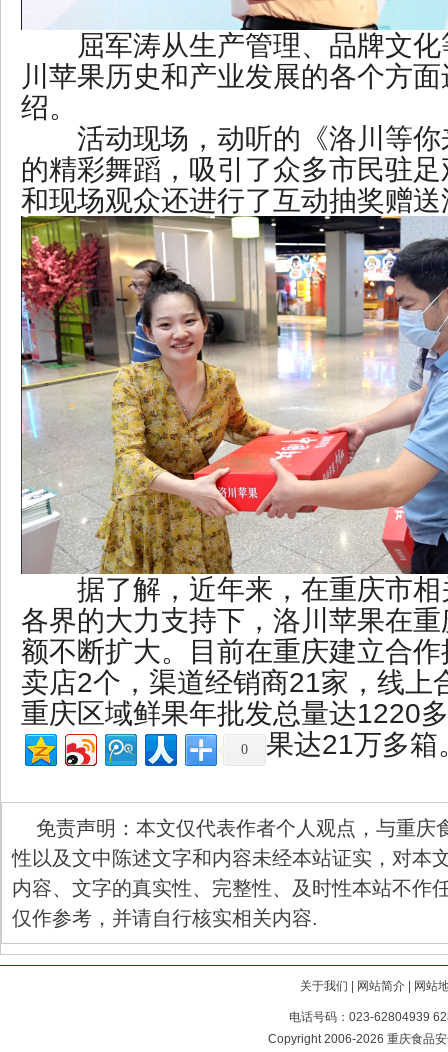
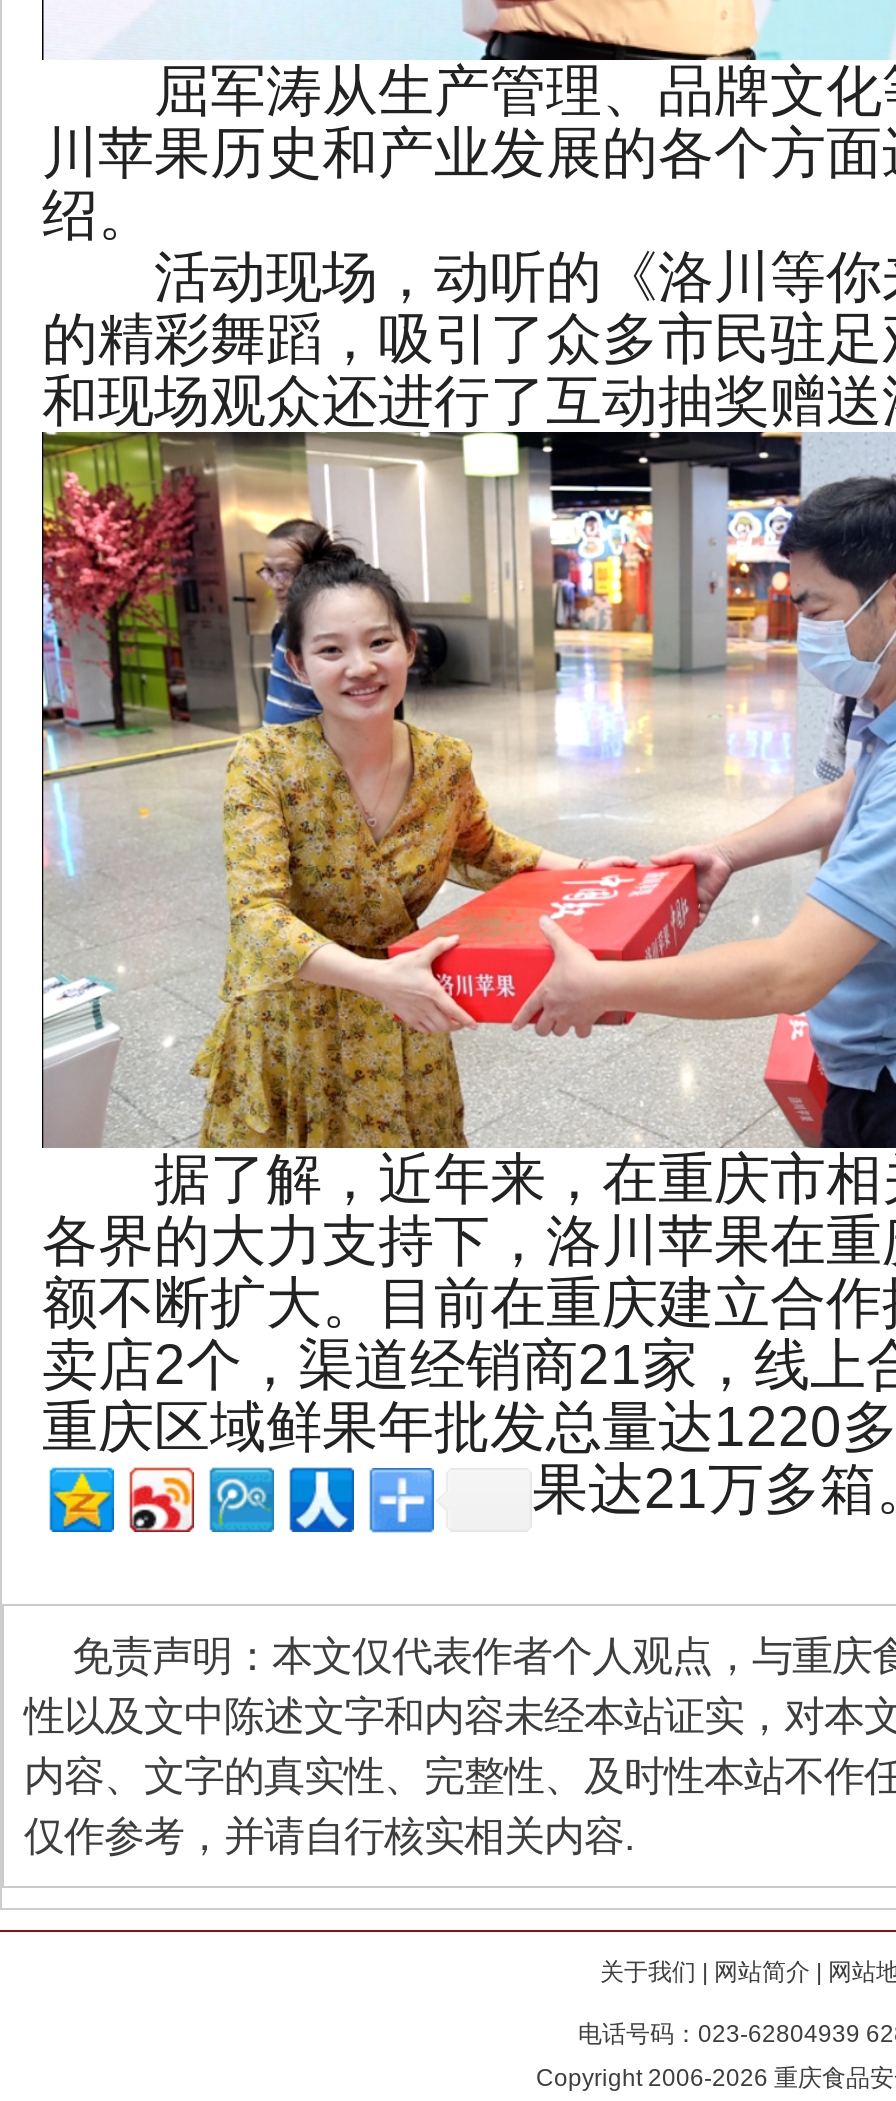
[241,742,248,757] 0 -> none

